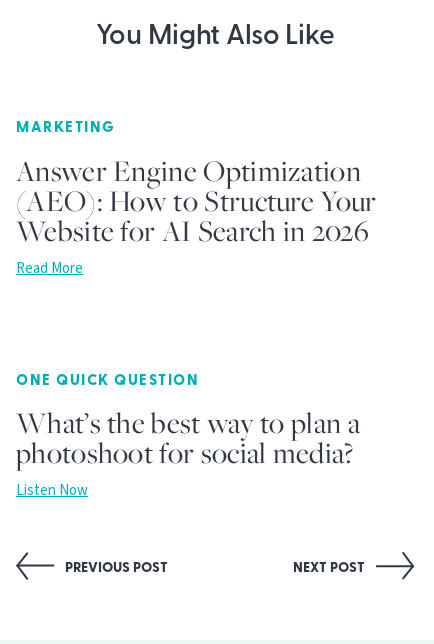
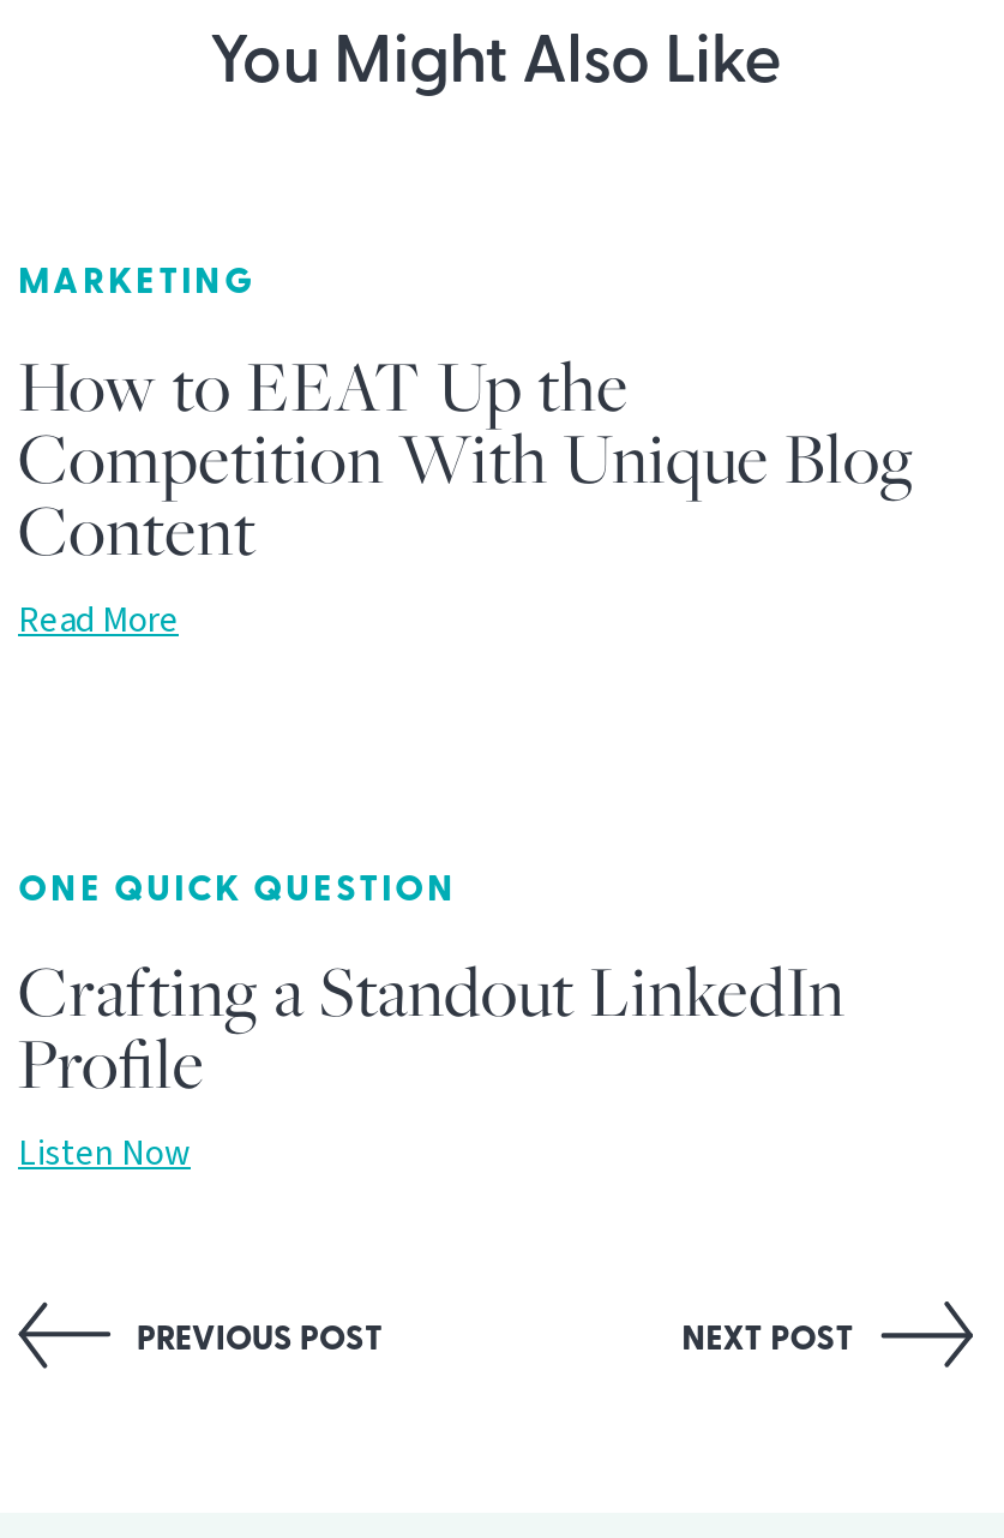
[16,151,377,250] Answer Engine Optimization | (AEO): How to Structure Your | Website for AI Search in 2026 -> [18,338,915,578] How to EEAT Up the | Competition With Unique Blog | Content
[16,403,360,472] What’s the best way to plan a | photoshoot for social media? -> [18,944,845,1112] Crafting a Standout LinkedIn | Profile

